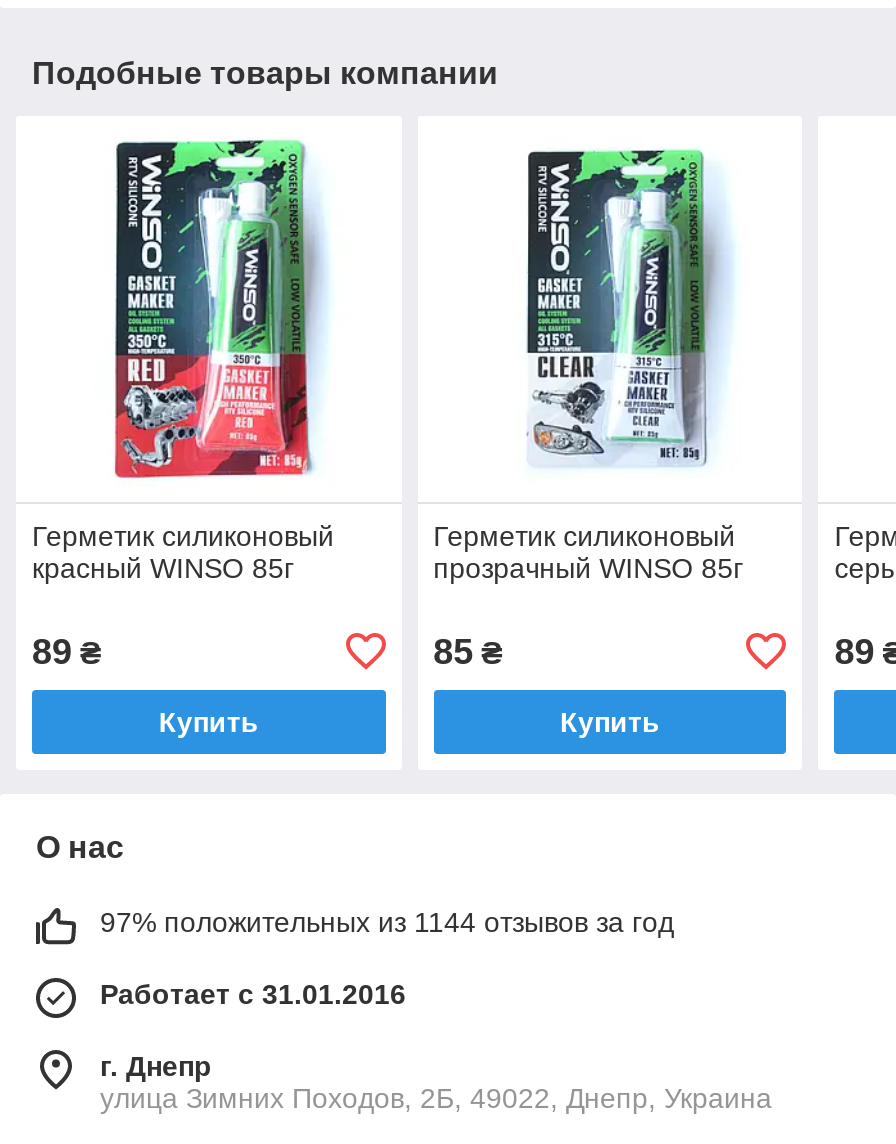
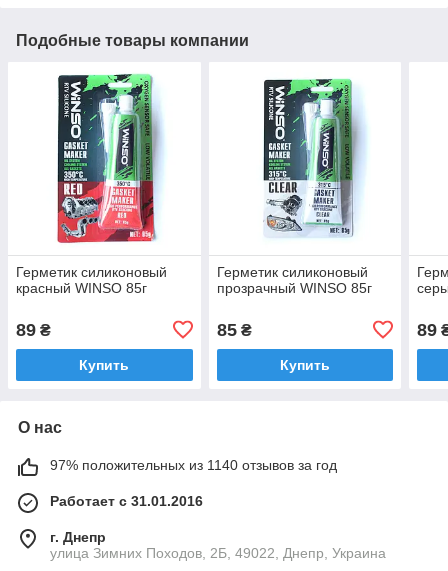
[100,906,674,938] 97% положительных из 1144 отзывов за год -> [50,457,337,473] 97% положительных из 1140 отзывов за год

